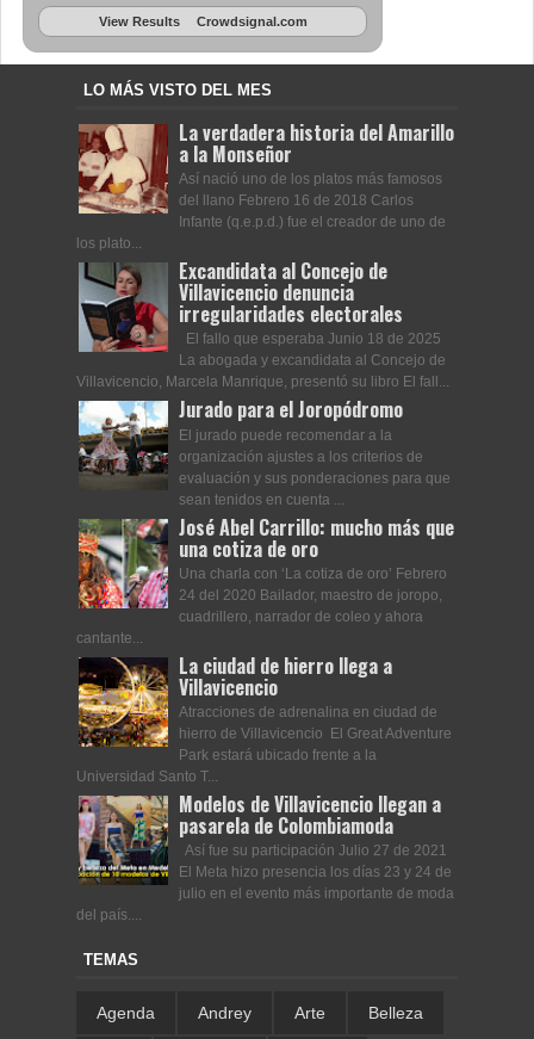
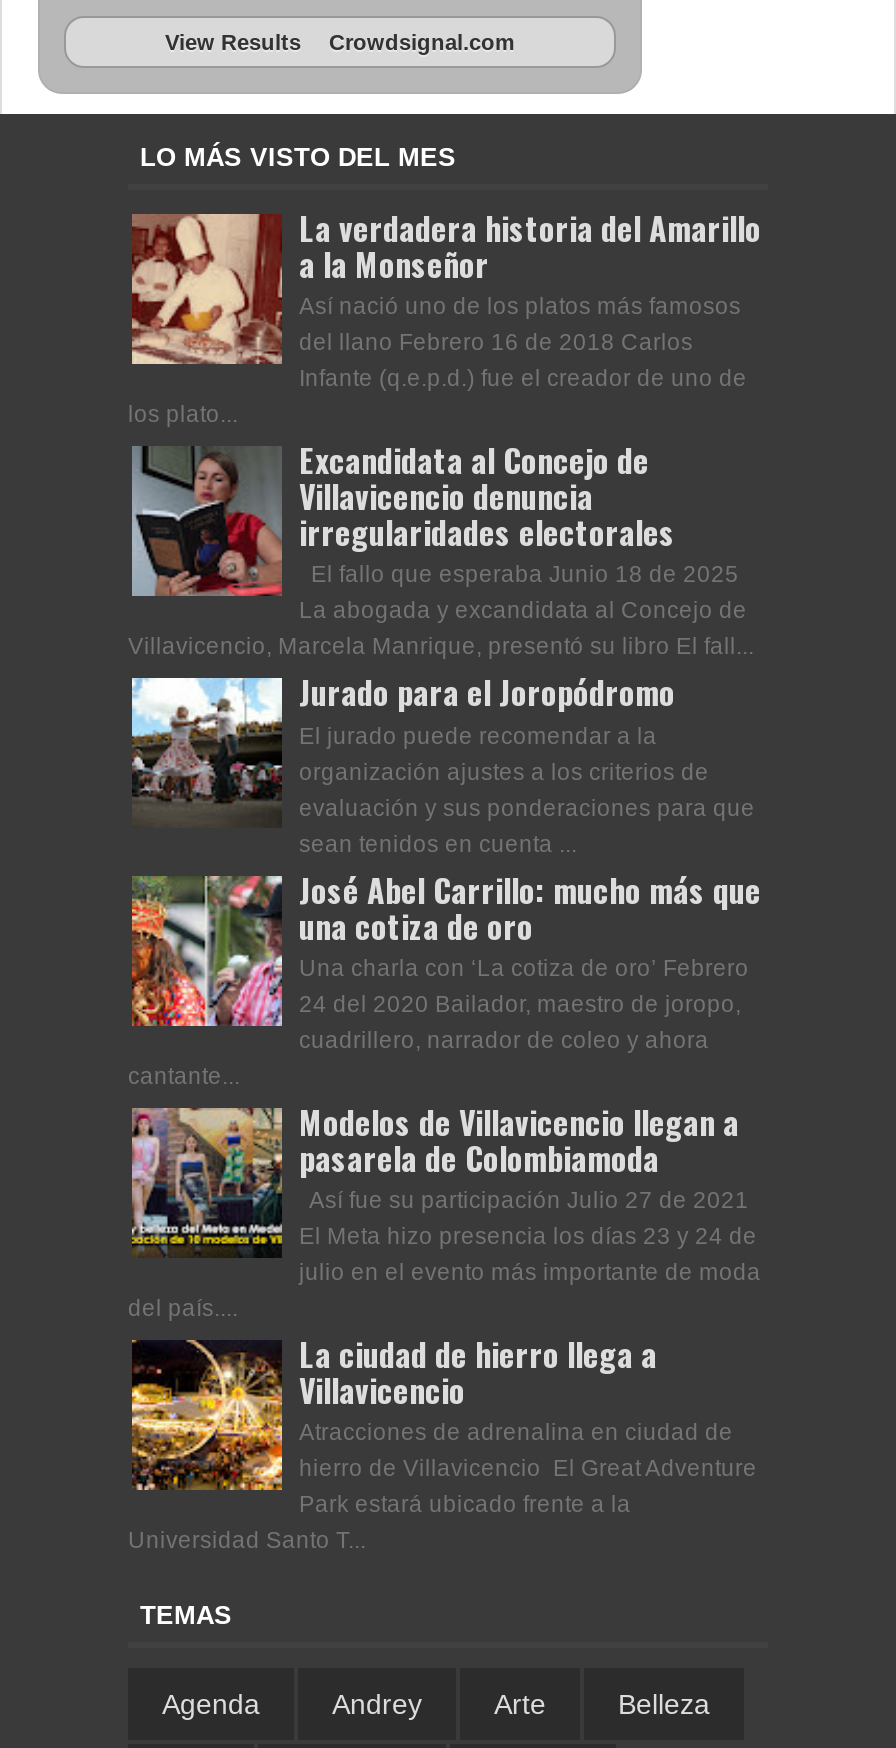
moved [76,651,451,784] -> [128,1330,757,1552]: [image] | La ciudad de hierro llega a | Villavicencio | Atracciones de adrenalina en ciudad de | hierro de Villavicencio El Great Adventure | Park estará ubicado frente a la | Universidad Santo T...
moved [76,790,454,922] -> [128,1098,761,1320]: [image] | Modelos de Villavicencio llegan a | pasarela de Colombiamoda | Así fue su participación Julio 27 de 2021 | El Meta hizo presencia los días 23 y 24 de | julio en el evento más importante de moda | del país....

